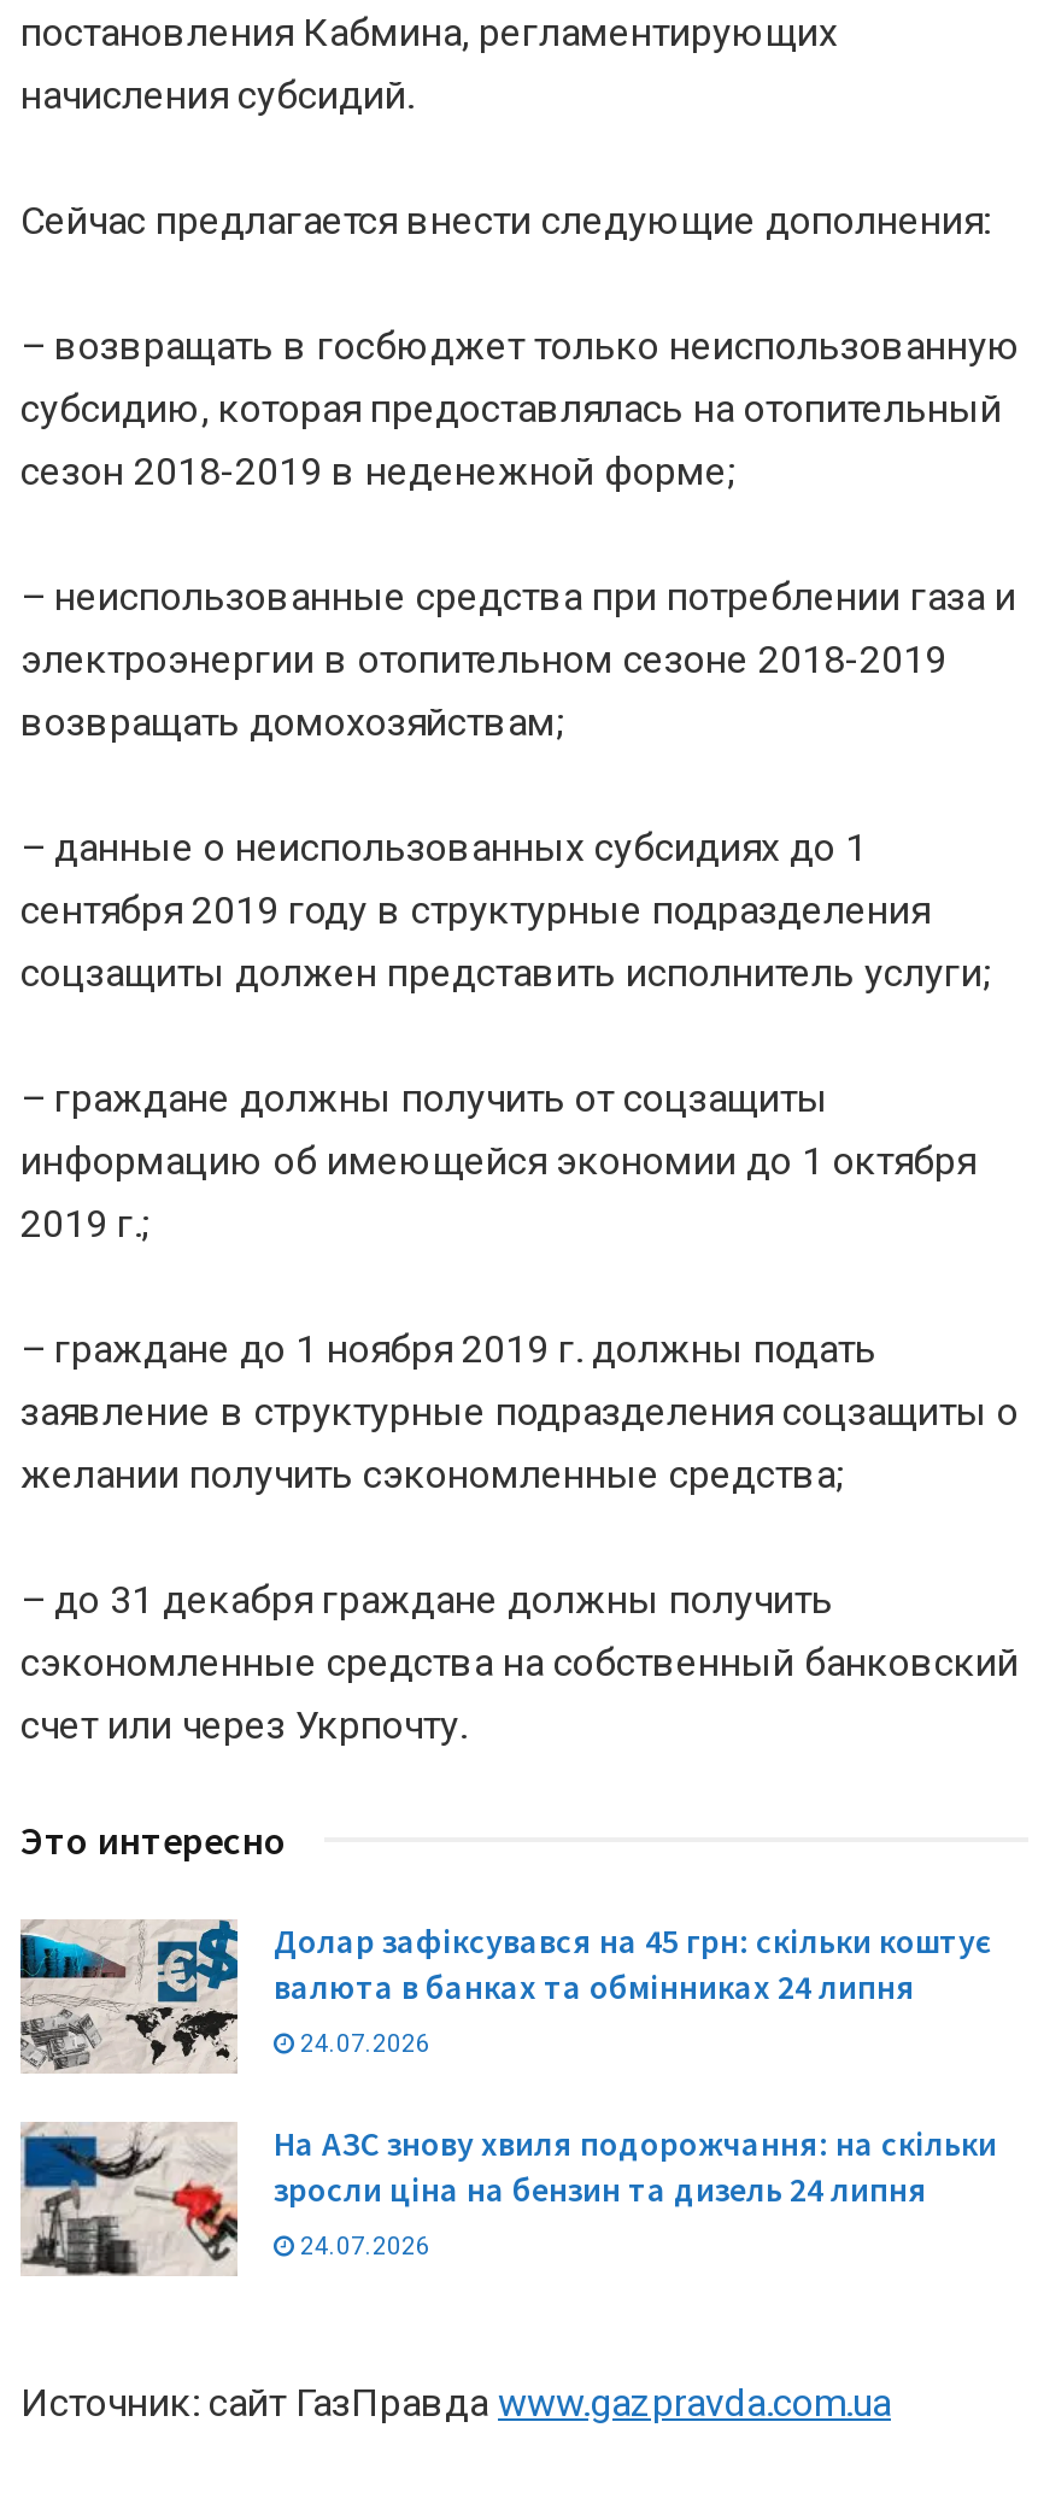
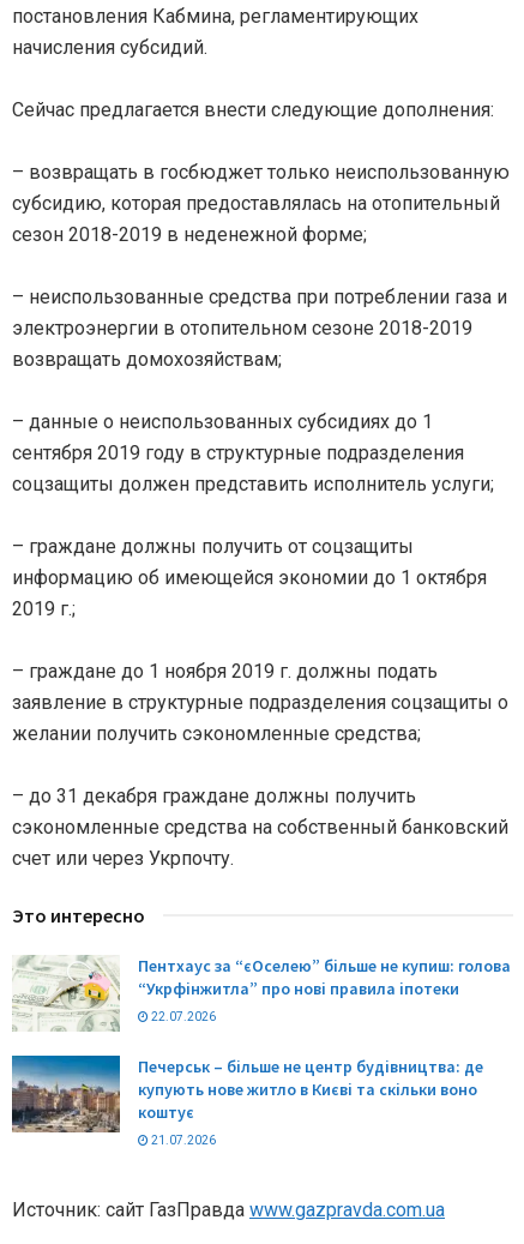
[18,1919,992,2074] [image] | Долар зафіксувався на 45 грн: скільки коштує | валюта в банках та обмінниках 24 липня -> [12,955,511,1032] [image] | Пентхаус за “єОселею” більше не купиш: голова | “Укрфінжитла” про нові правила іпотеки
[295,2030,430,2056] 24.07.2026 -> [149,1010,216,1023] 22.07.2026
[20,2122,997,2279] [image] | На АЗС знову хвиля подорожчання: на скільки | зросли ціна на бензин та дизель 24 липня -> [11,1054,483,1134] [image] | Печерськ – більше не центр будівництва: де | купують нове житло в Києві та скільки воно | коштує
[295,2233,430,2260] 24.07.2026 -> [149,1134,216,1147] 21.07.2026

